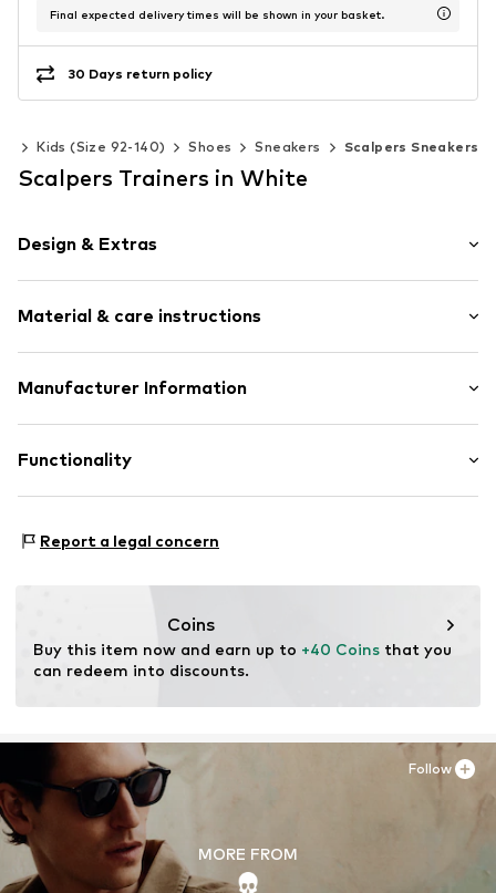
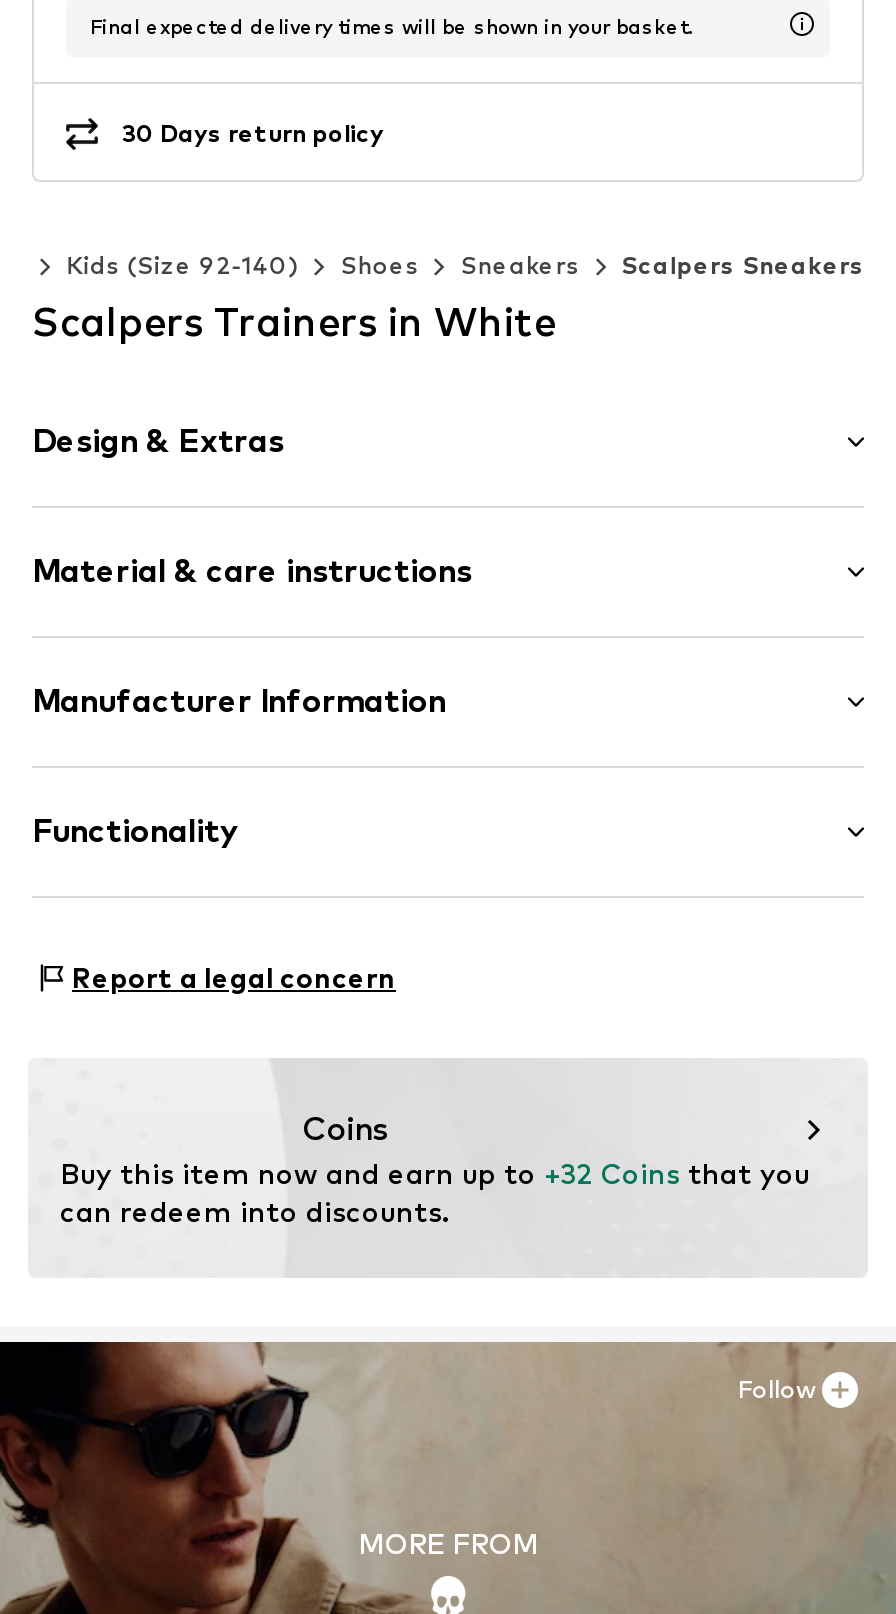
[33,640,452,659] Buy this item now and earn up to +40 Coins that you -> [60,1157,810,1191] Buy this item now and earn up to +32 Coins that you

